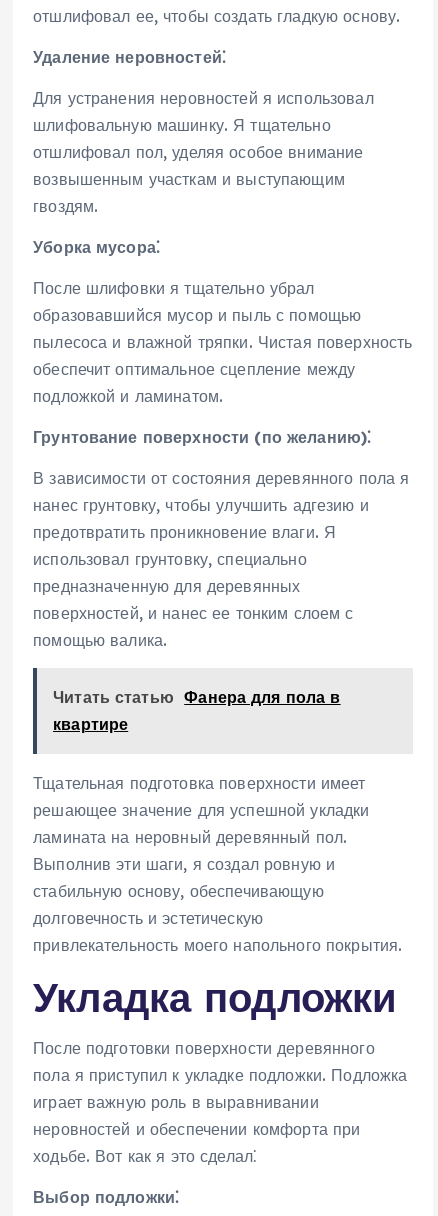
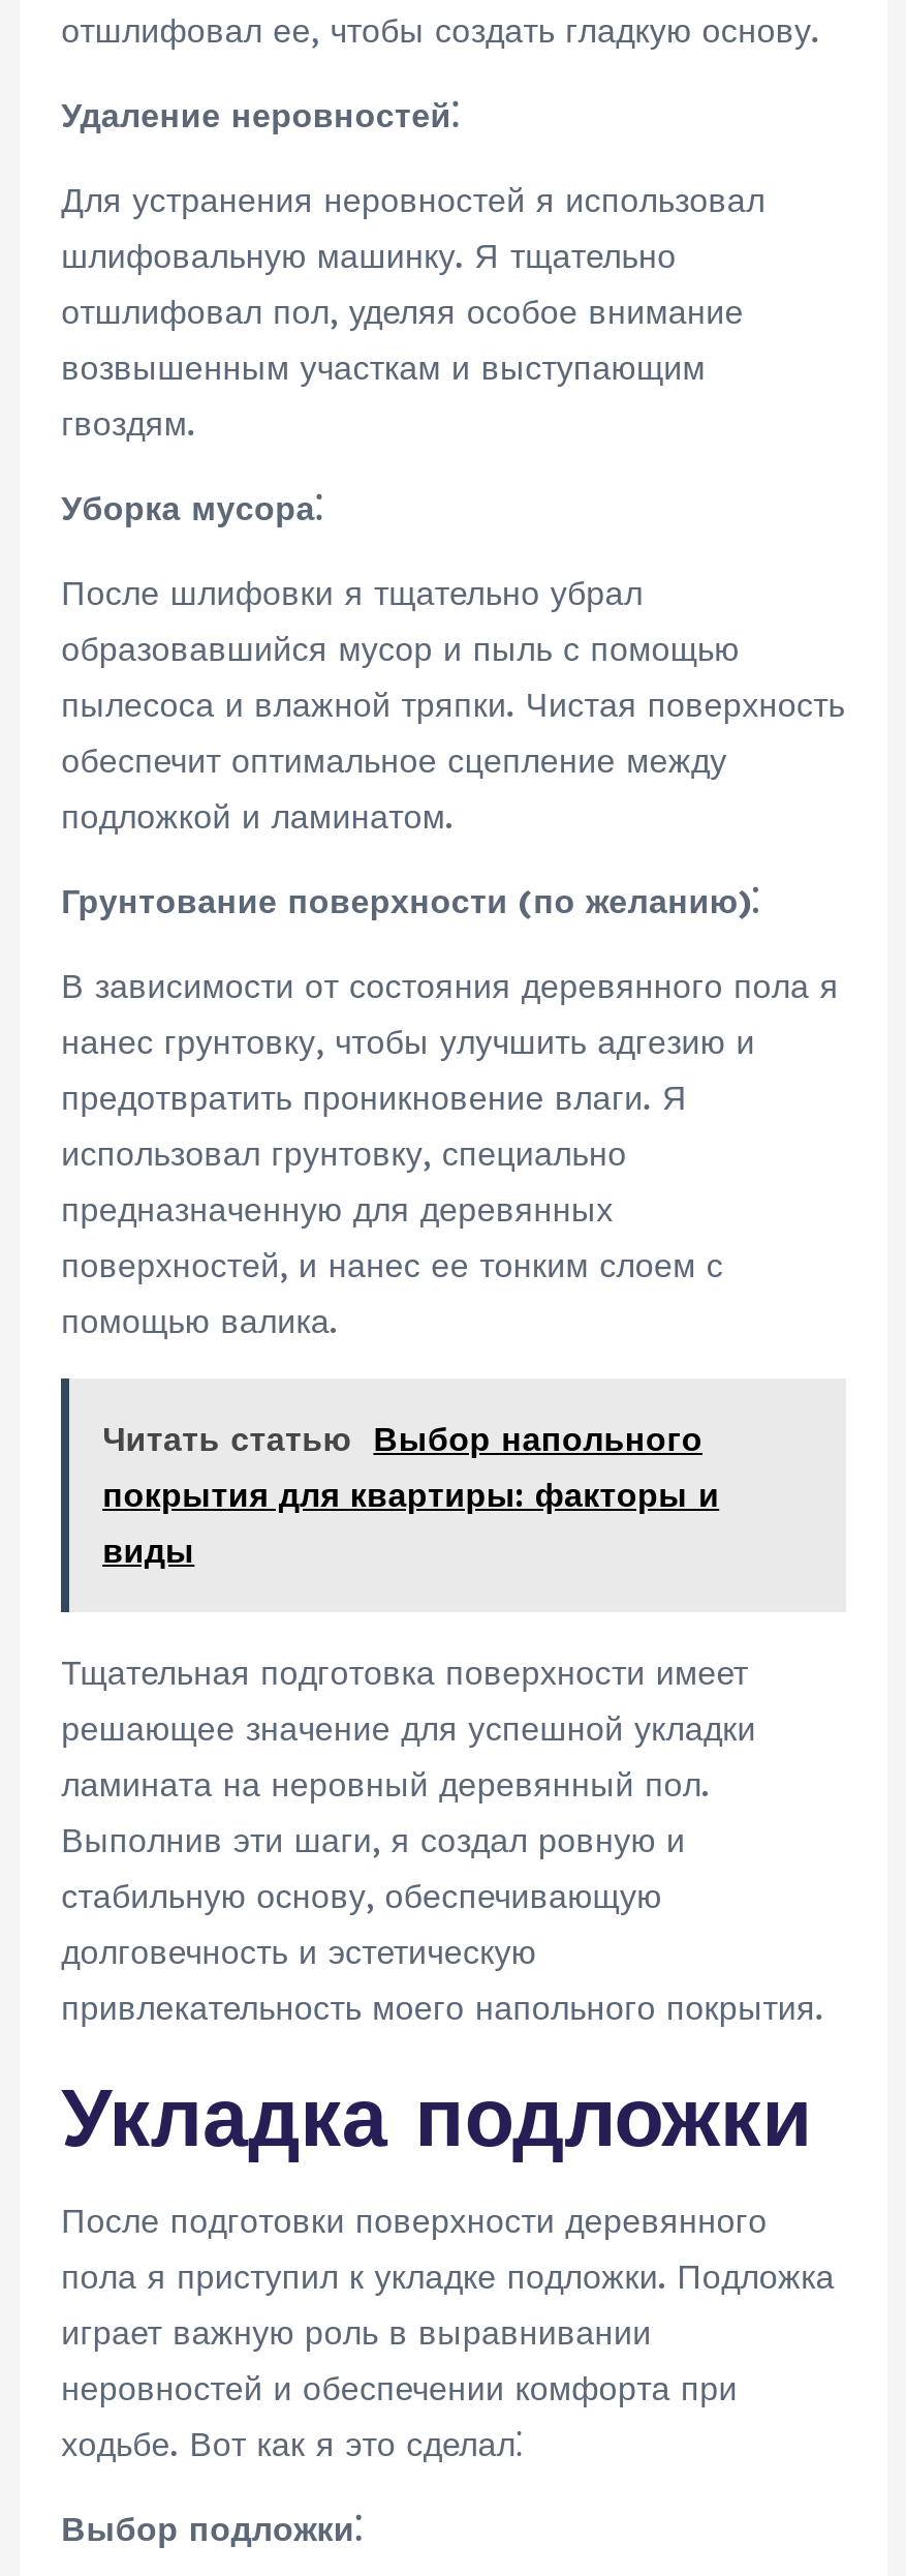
[53,687,341,734] Читать статью Фанера для пола в | квартире -> [102,1418,719,1571] Читать статью Выбор напольного | покрытия для квартиры: факторы и | виды

